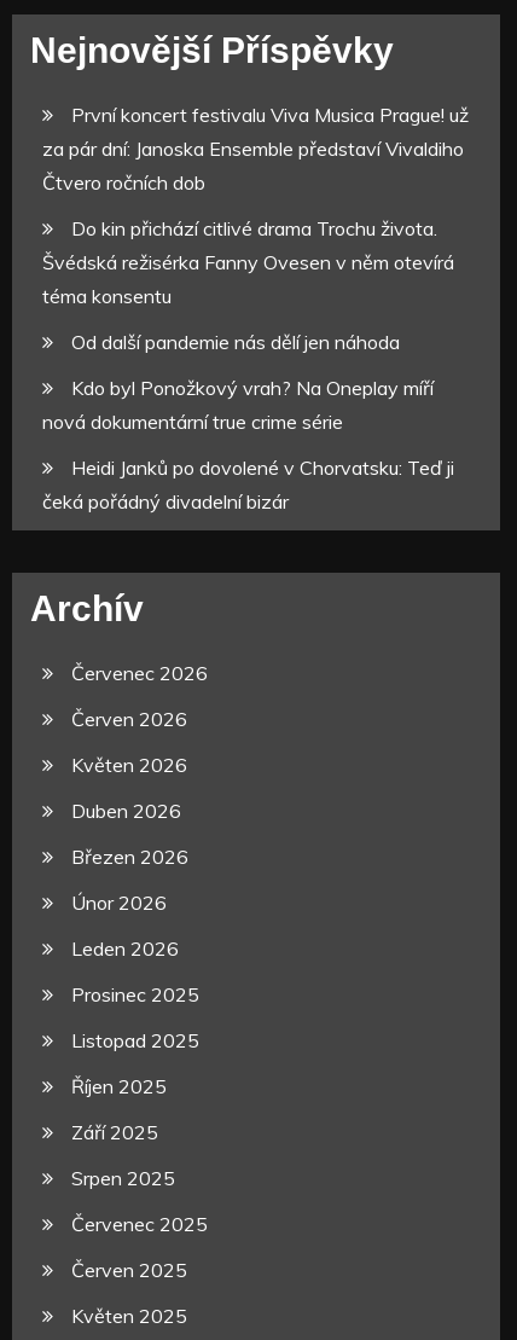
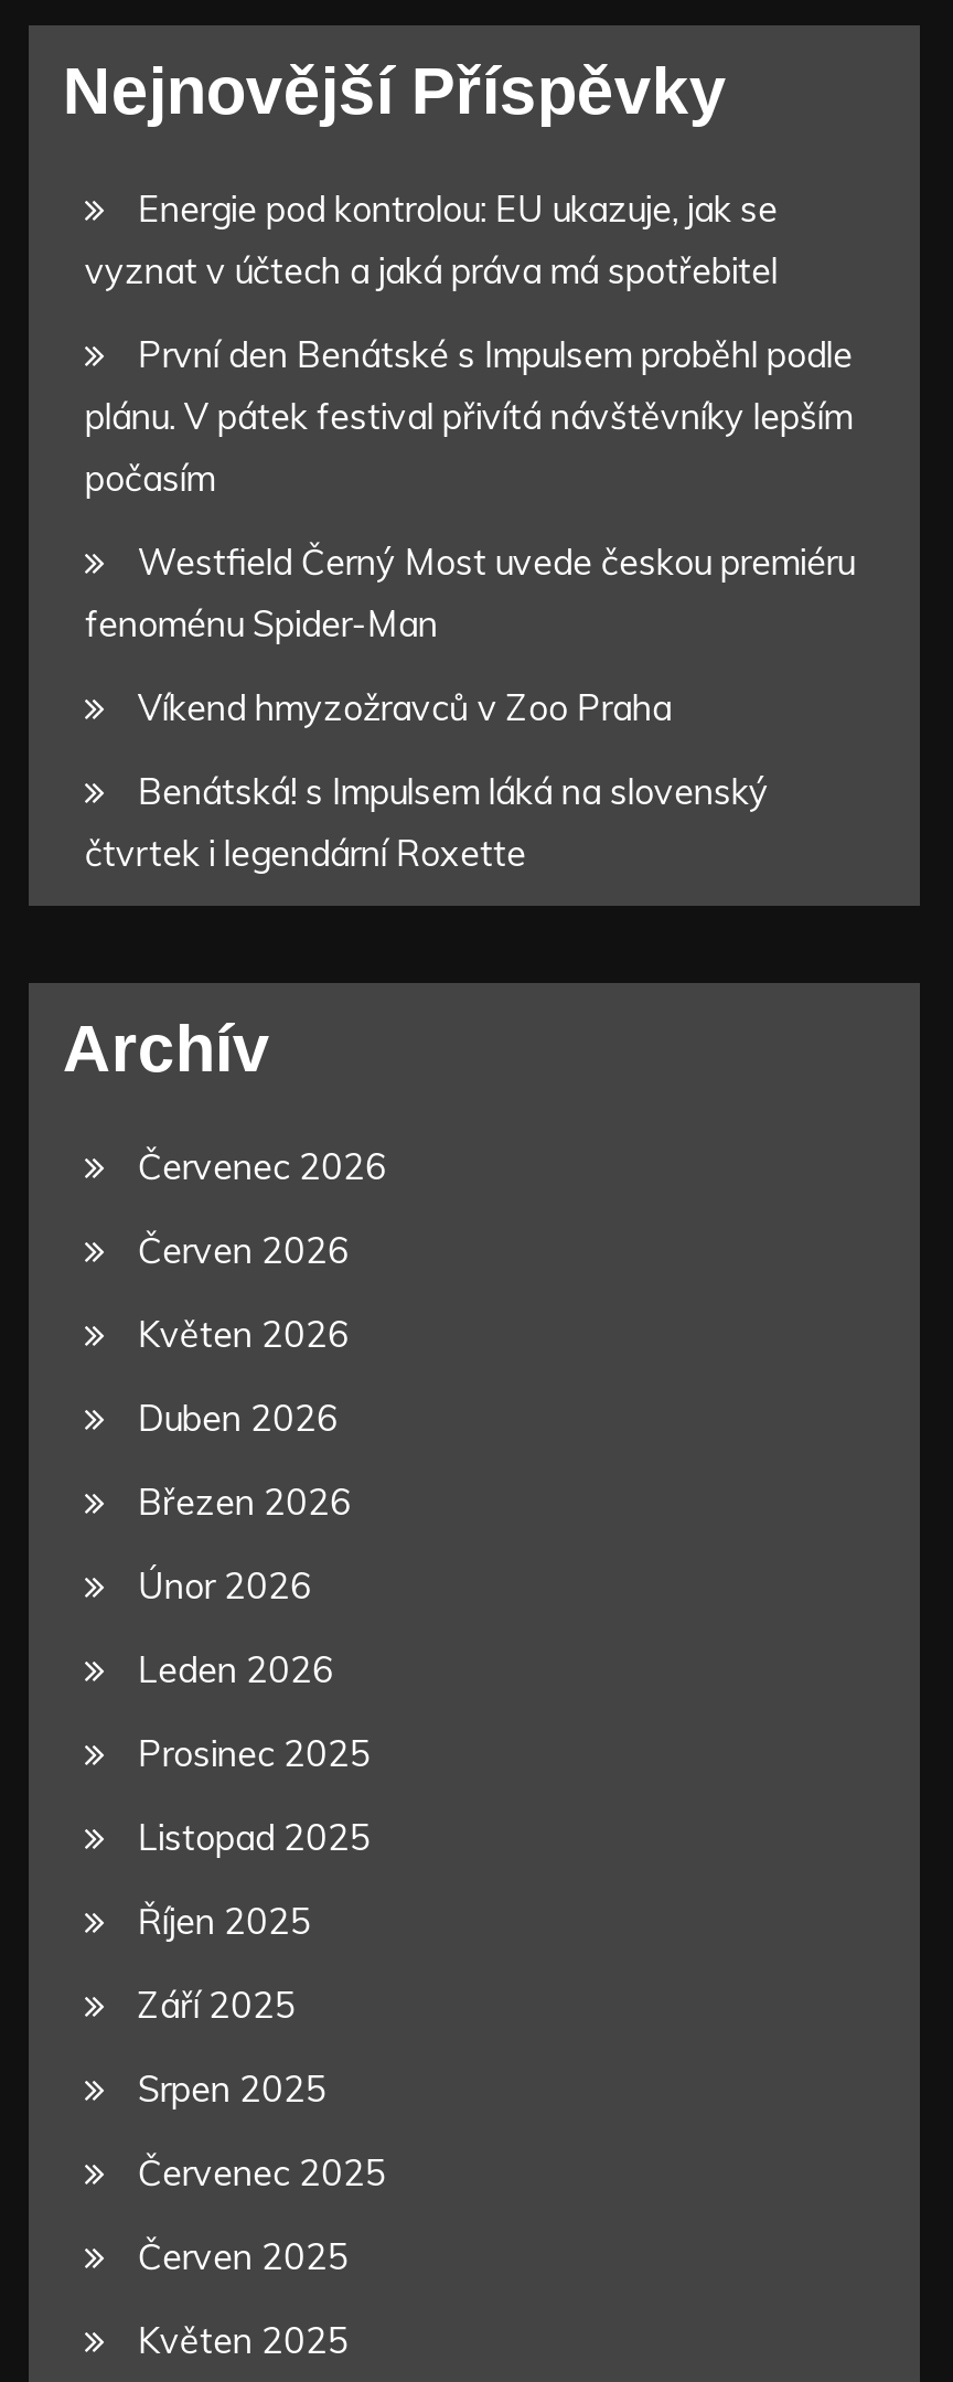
[43,103,469,195] První koncert festivalu Viva Musica Prague! už | za pár dní: Janoska Ensemble představí Vivaldiho | Čtvero ročních dob -> [85,187,777,293] Energie pod kontrolou: EU ukazuje, jak se | vyznat v účtech a jaká práva má spotřebitel
[43,217,455,308] Do kin přichází citlivé drama Trochu života. | Švédská režisérka Fanny Ovesen v něm otevírá | téma konsentu -> [85,333,852,500] První den Benátské s Impulsem proběhl podle | plánu. V pátek festival přivítá návštěvníky lepším | počasím
[72,330,400,354] Od další pandemie nás dělí jen náhoda -> [85,540,855,646] Westfield Černý Most uvede českou premiéru | fenoménu Spider-Man
[43,376,434,434] Kdo byl Ponožkový vrah? Na Oneplay míří | nová dokumentární true crime série -> [138,686,672,730] Víkend hmyzožravců v Zoo Praha
[43,456,455,514] Heidi Janků po dovolené v Chorvatsku: Teď ji | čeká pořádný divadelní bizár -> [85,770,769,876] Benátská! s Impulsem láká na slovenský | čtvrtek i legendární Roxette

